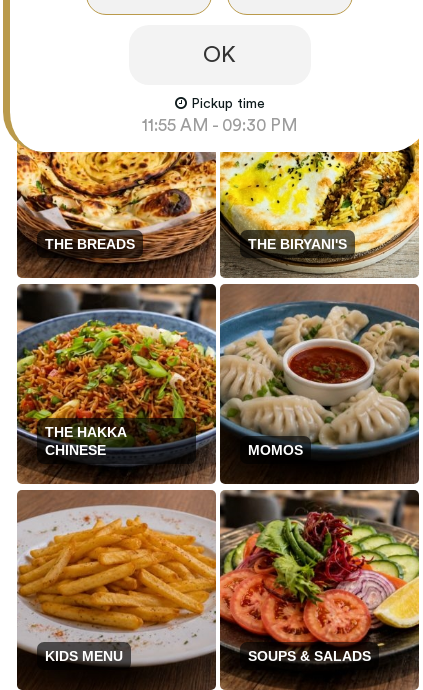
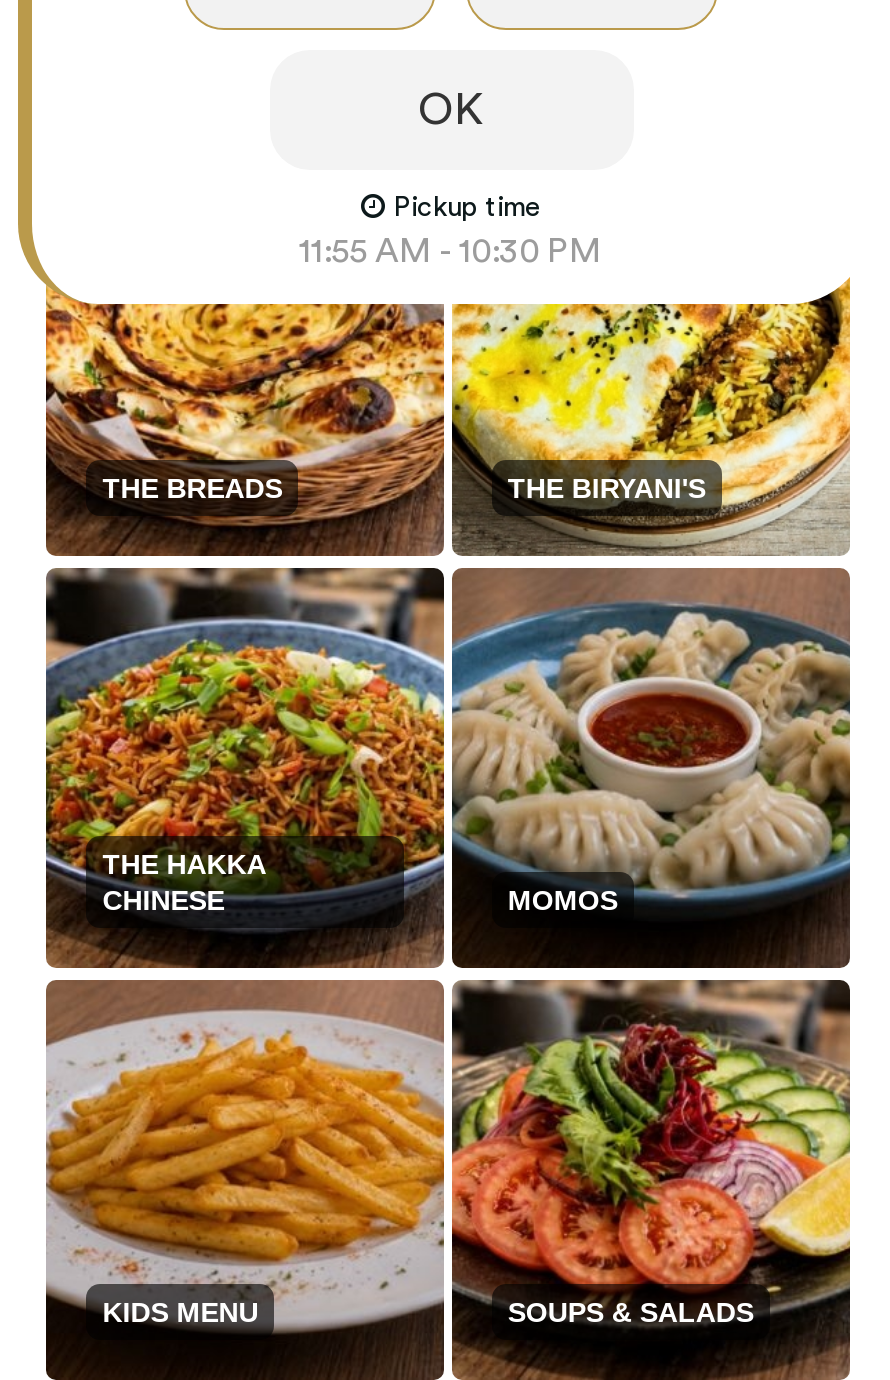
[141,116,297,133] 11:55 AM - 09:30 PM -> [299,233,603,267] 11:55 AM - 10:30 PM

